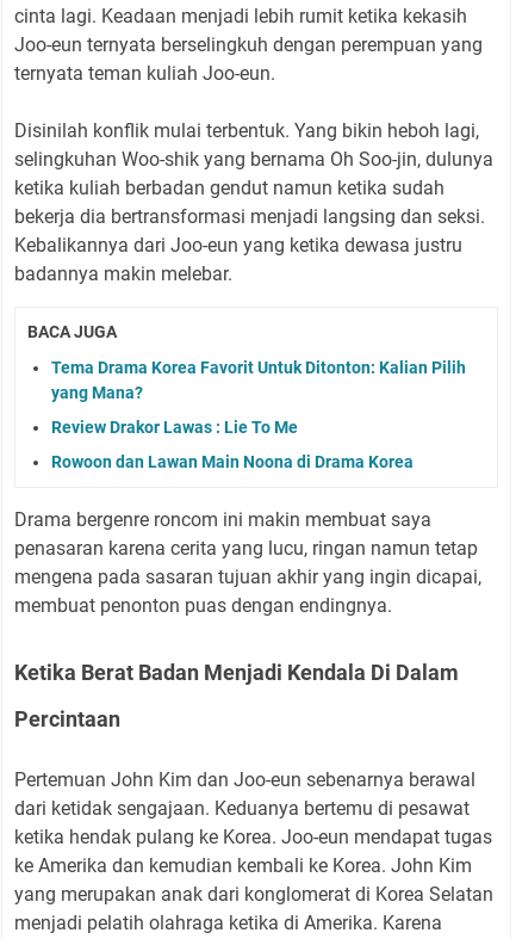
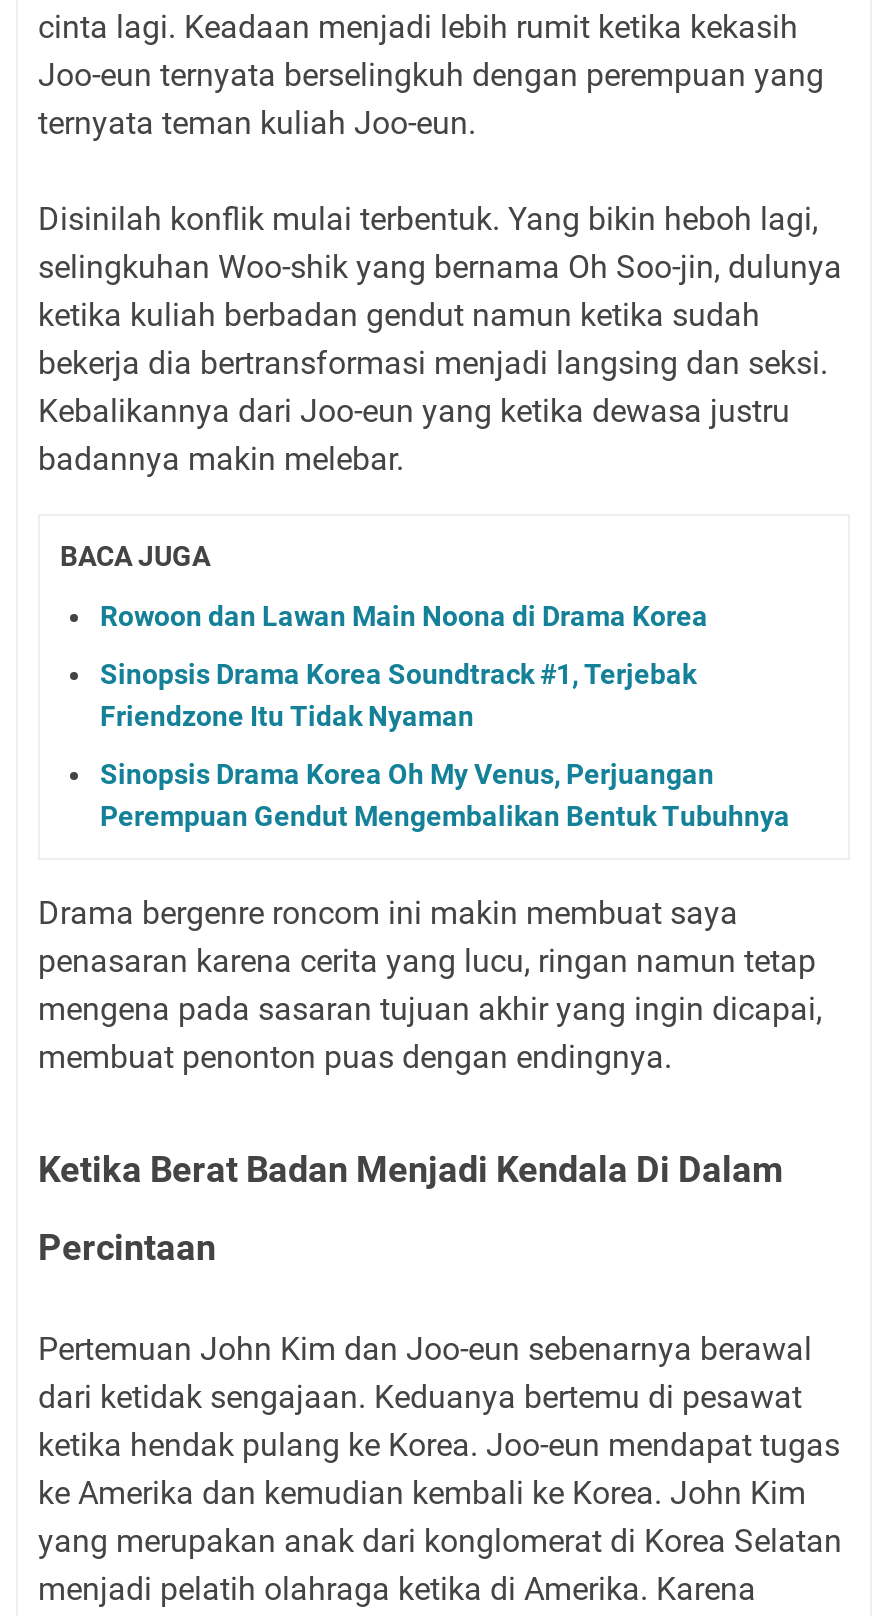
[51,358,466,437] Tema Drama Korea Favorit Untuk Ditonton: Kalian Pilih | yang Mana? | Review Drakor Lawas : Lie To Me -> none
moved [51,452,414,471] -> [100,600,708,632]: Rowoon dan Lawan Main Noona di Drama Korea
none -> [100,658,790,832] Sinopsis Drama Korea Soundtrack #1, Terjebak | Friendzone Itu Tidak Nyaman | Sinopsis Drama Korea Oh My Venus, Perjuangan | Perempuan Gendut Mengembalikan Bentuk Tubuhnya

